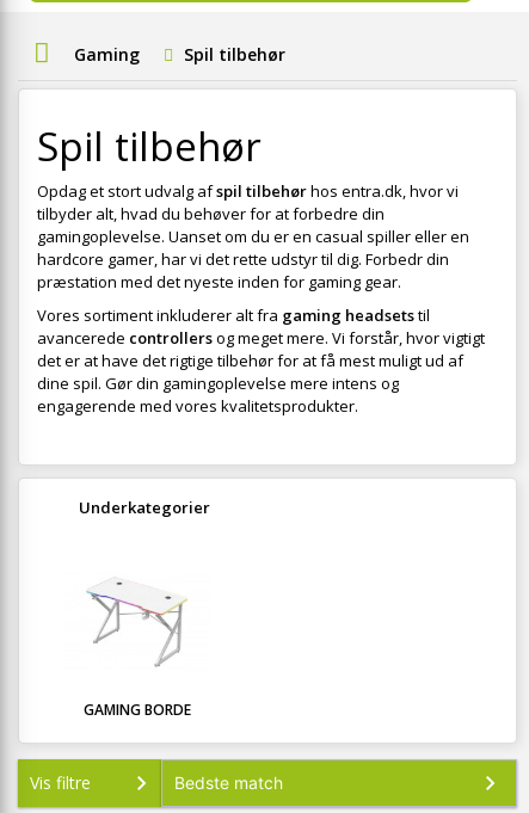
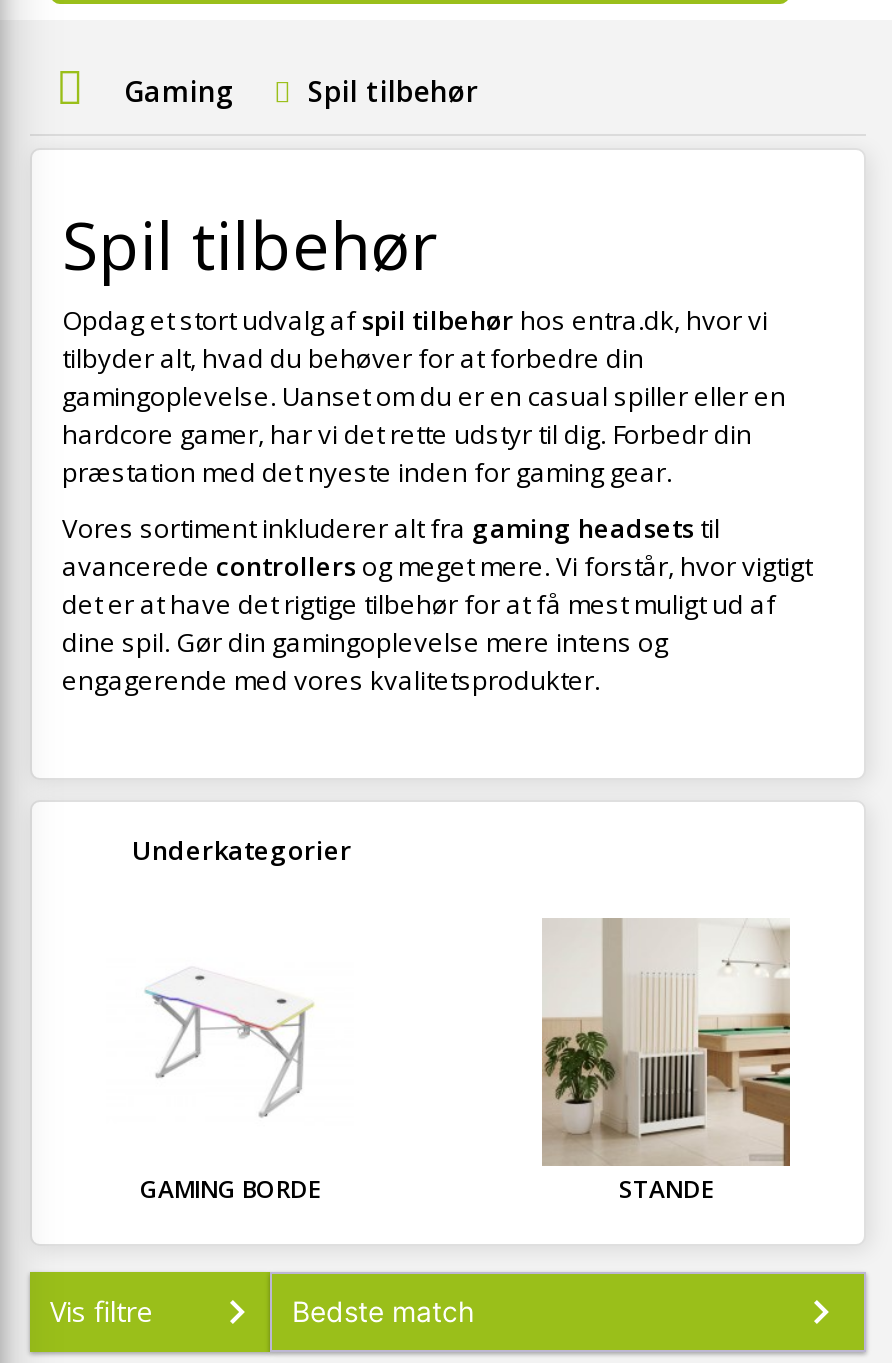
none -> [540,916,792,1207] [image] | STANDE

